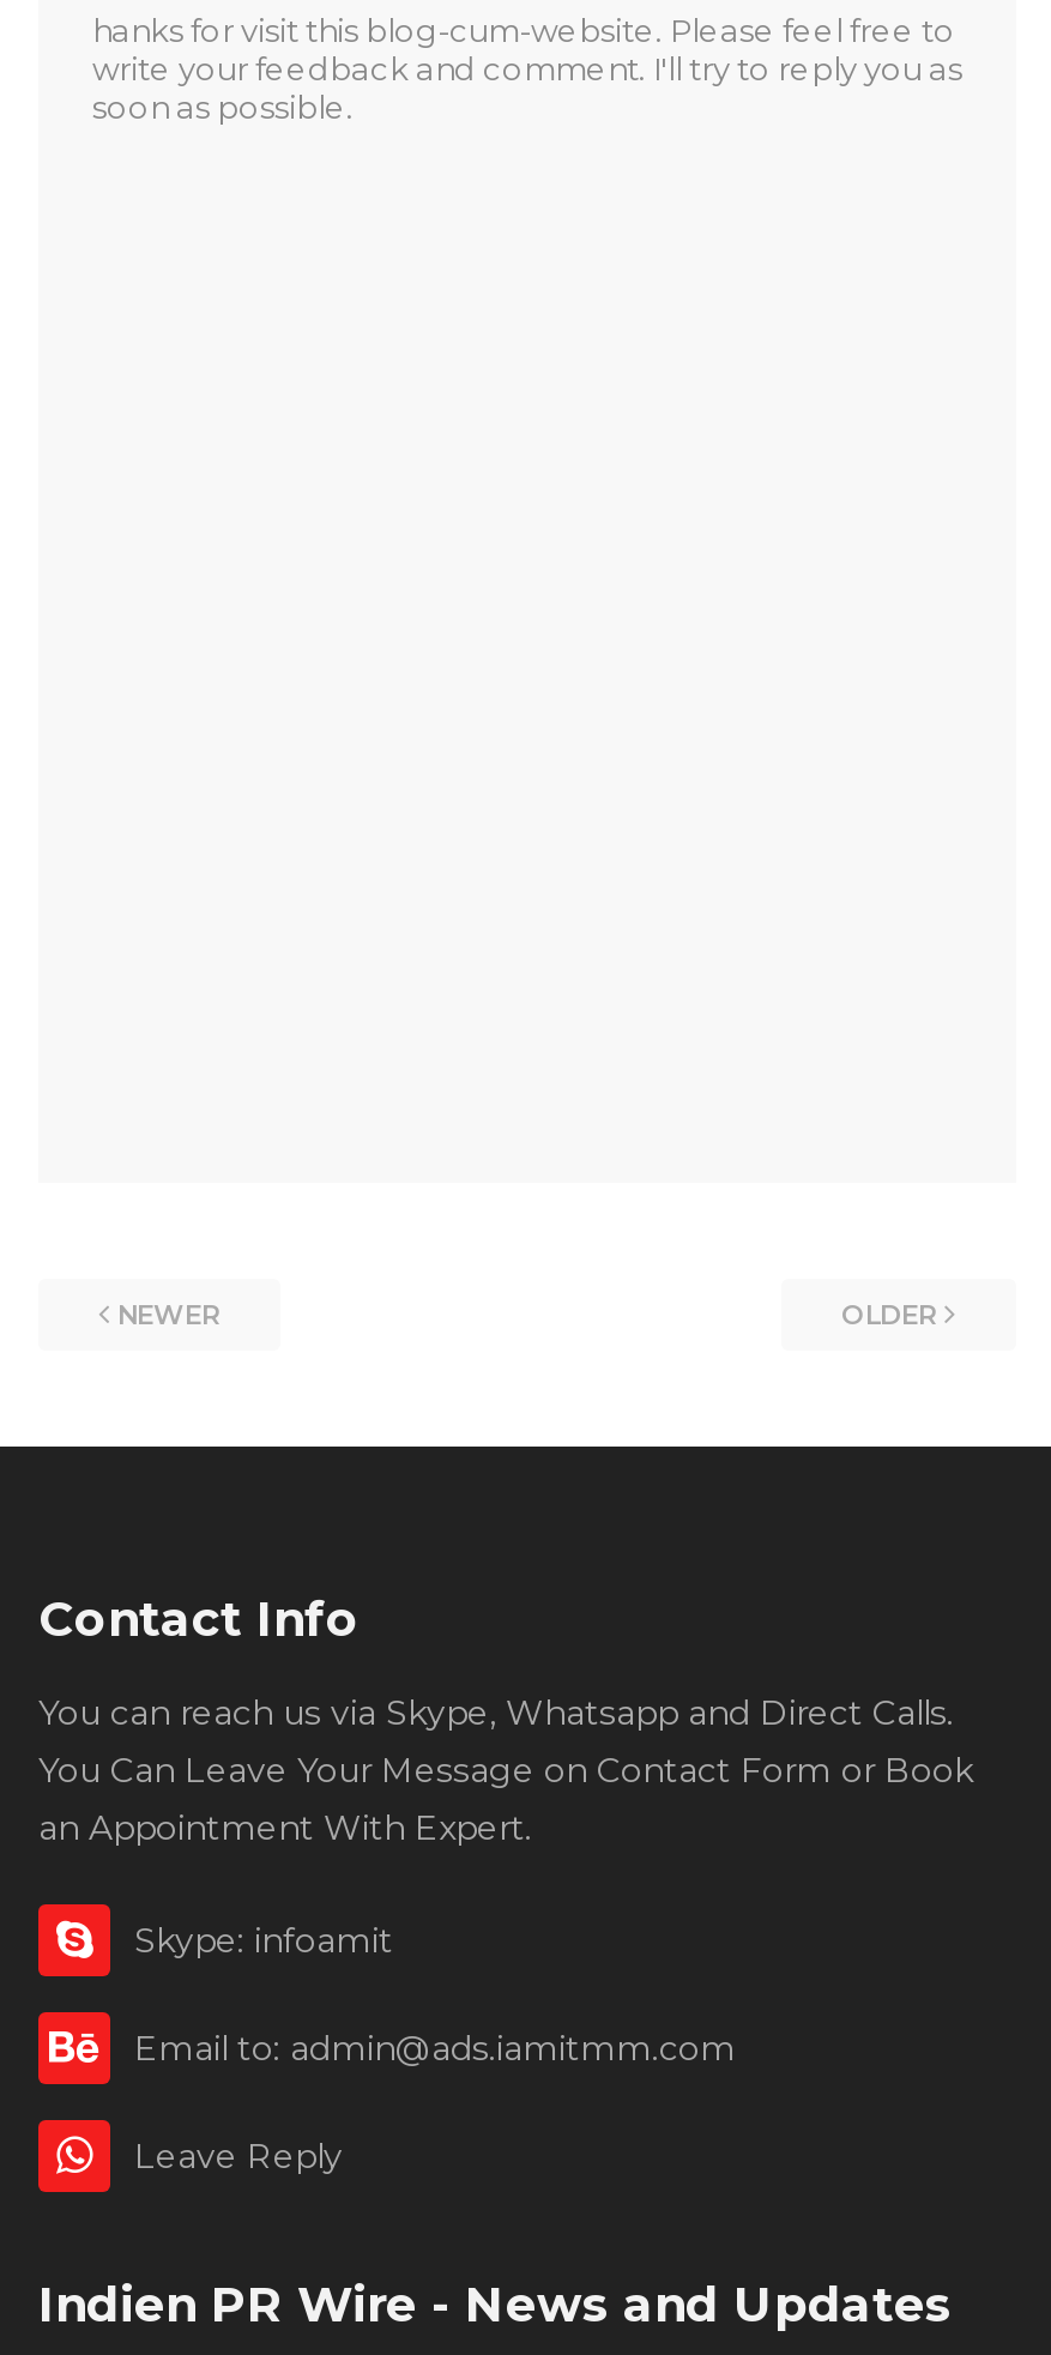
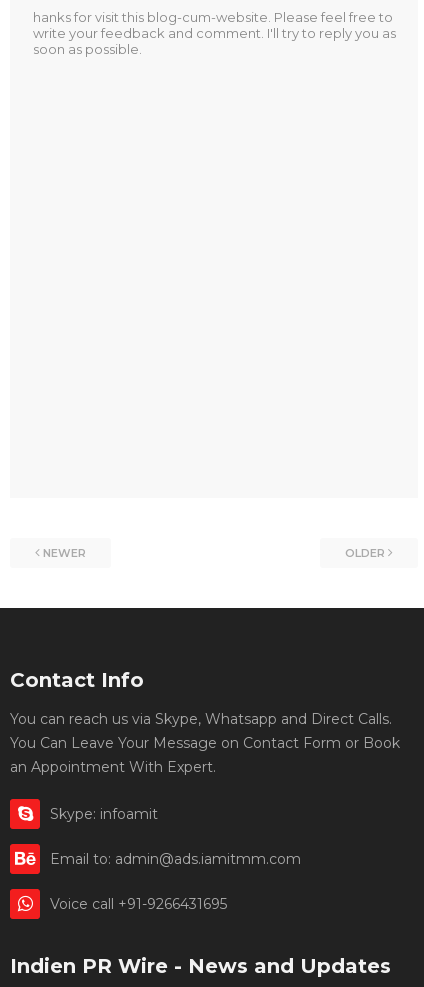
[134,2134,343,2178] Leave Reply -> [50,895,227,913] Voice call +91-9266431695

